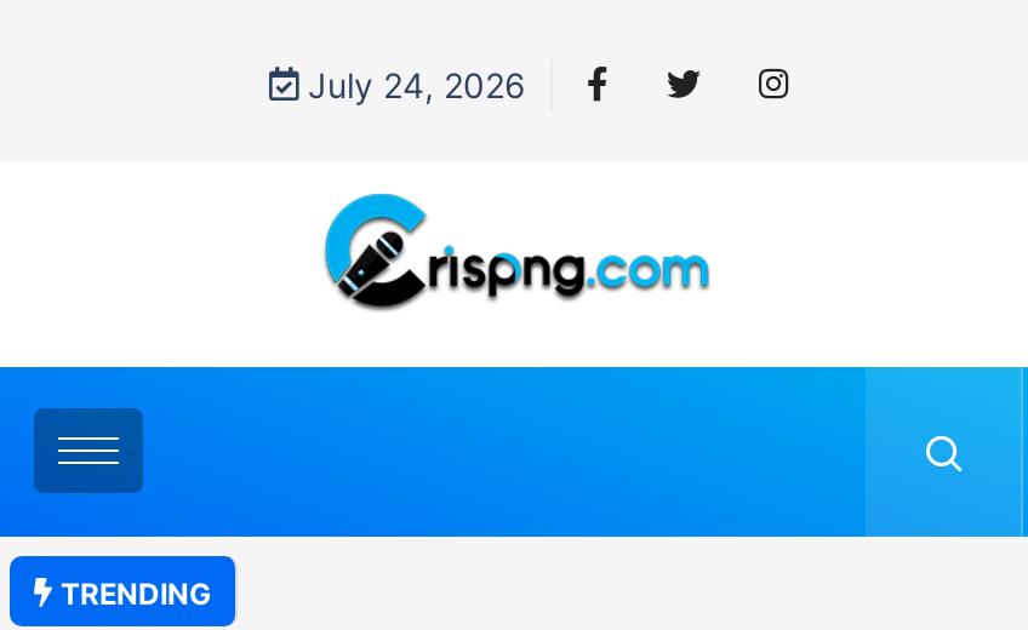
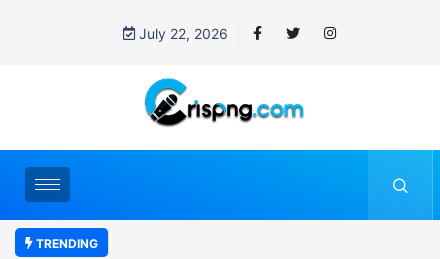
[298,64,526,105] July 24, 2026 -> [134,25,227,42] July 22, 2026

